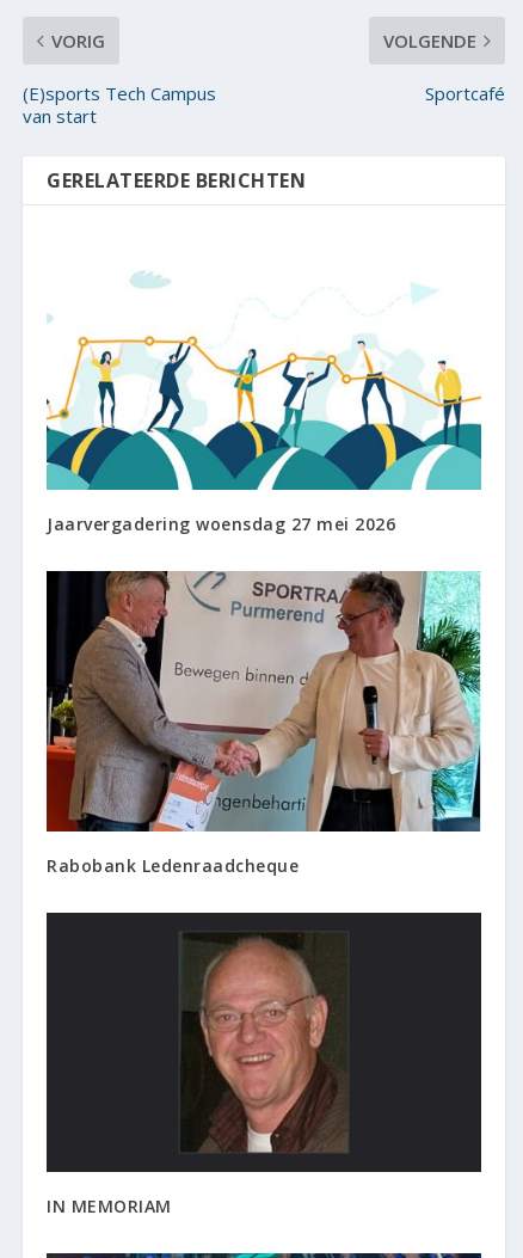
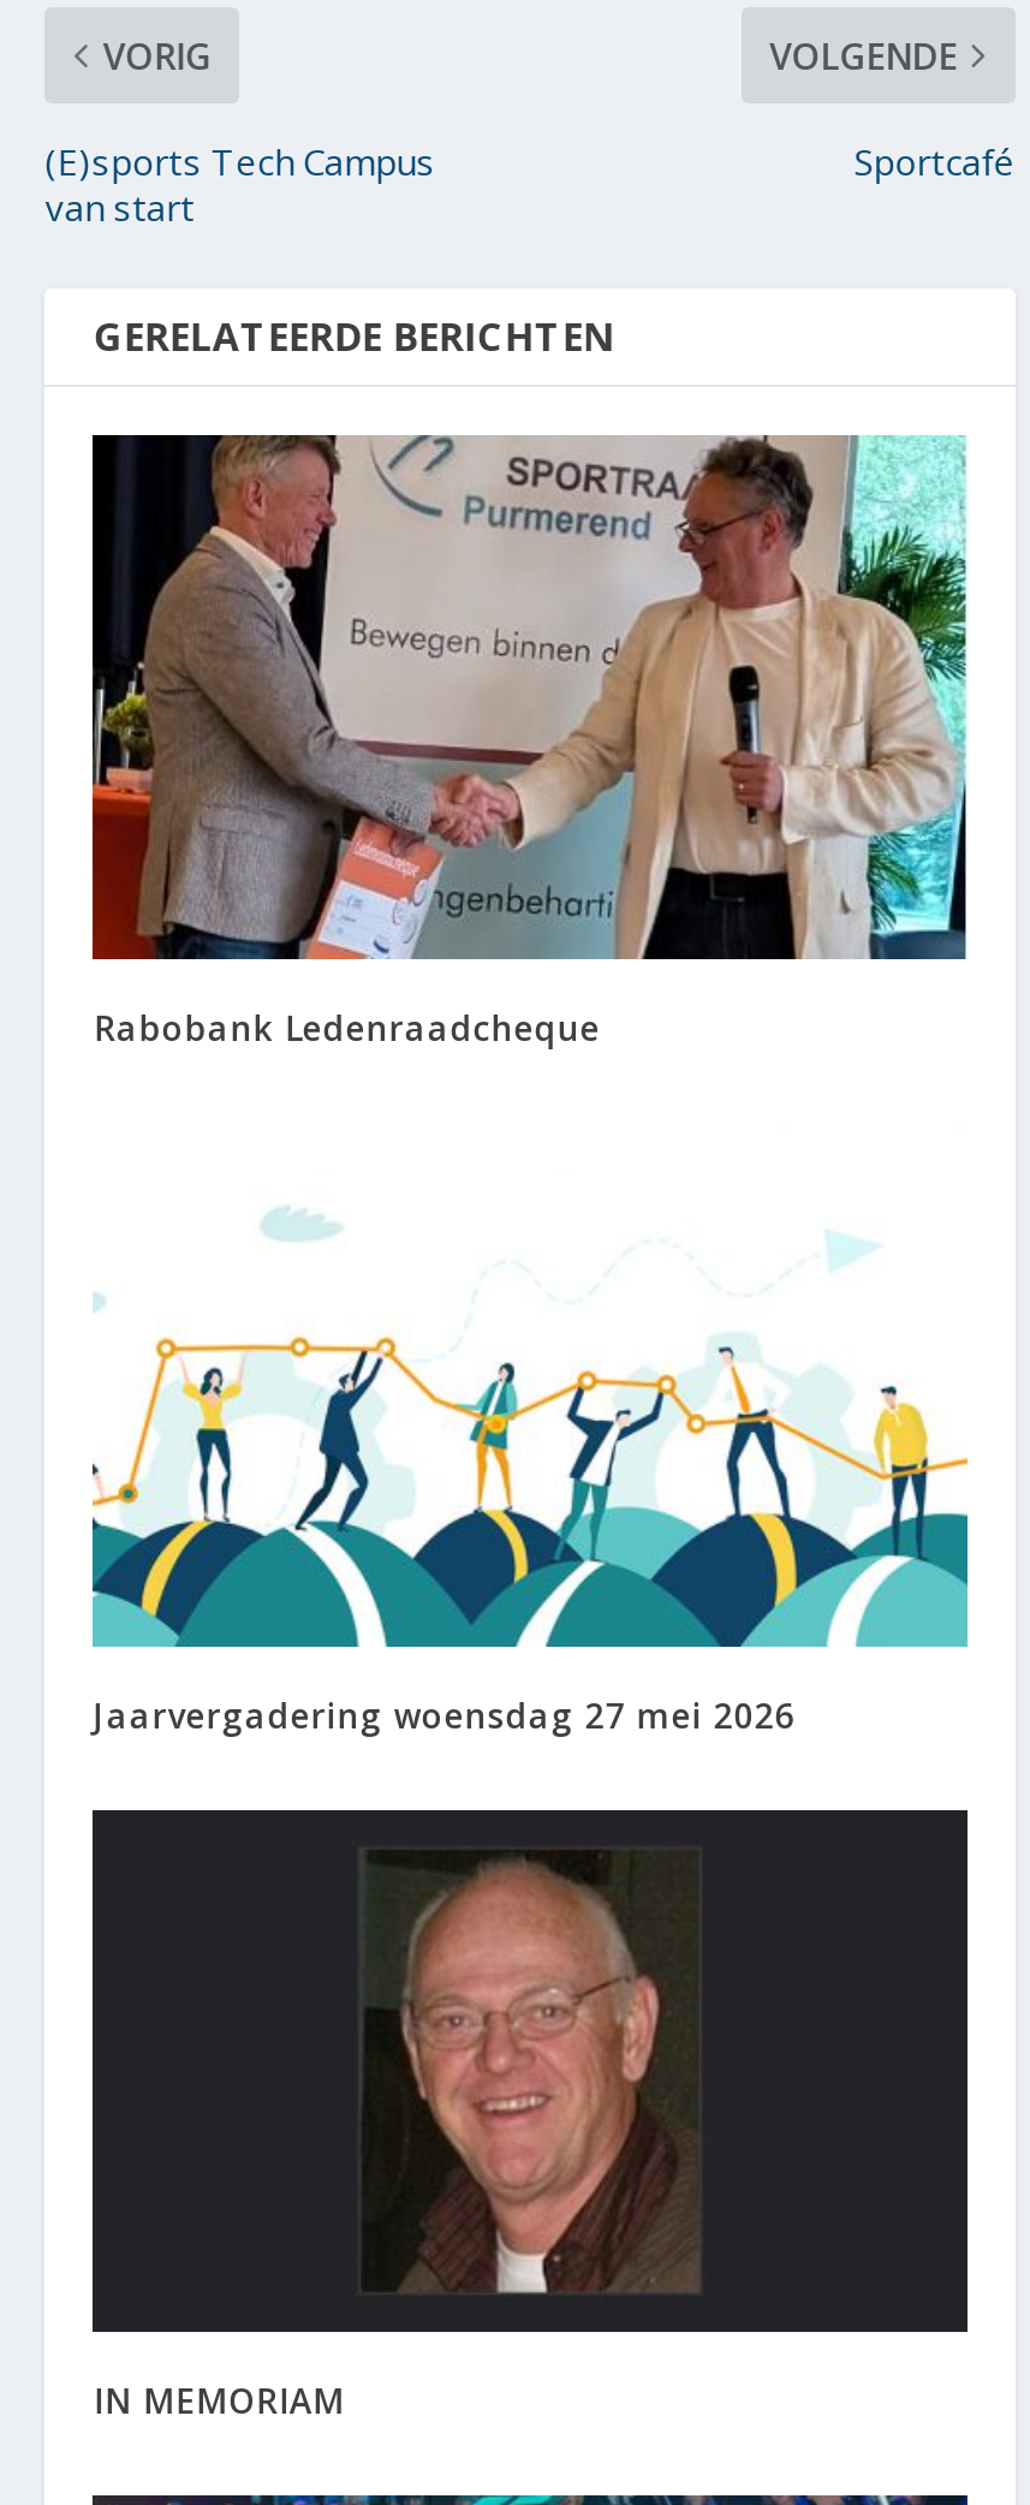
moved [44,327,478,535] -> [88,1320,960,1737]: [image] | Jaarvergadering woensdag 27 mei 2026
moved [45,571,481,876] -> [90,433,968,1050]: [image] | Rabobank Ledenraadcheque

